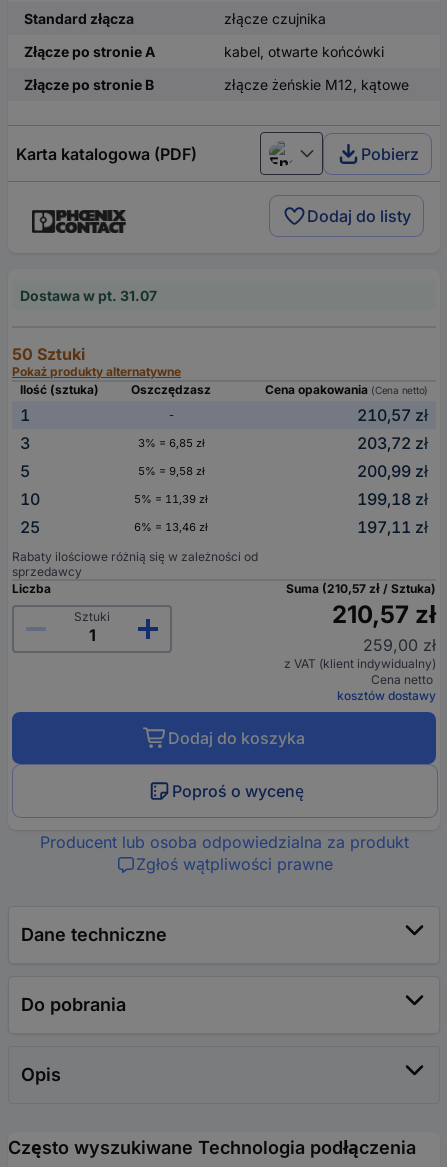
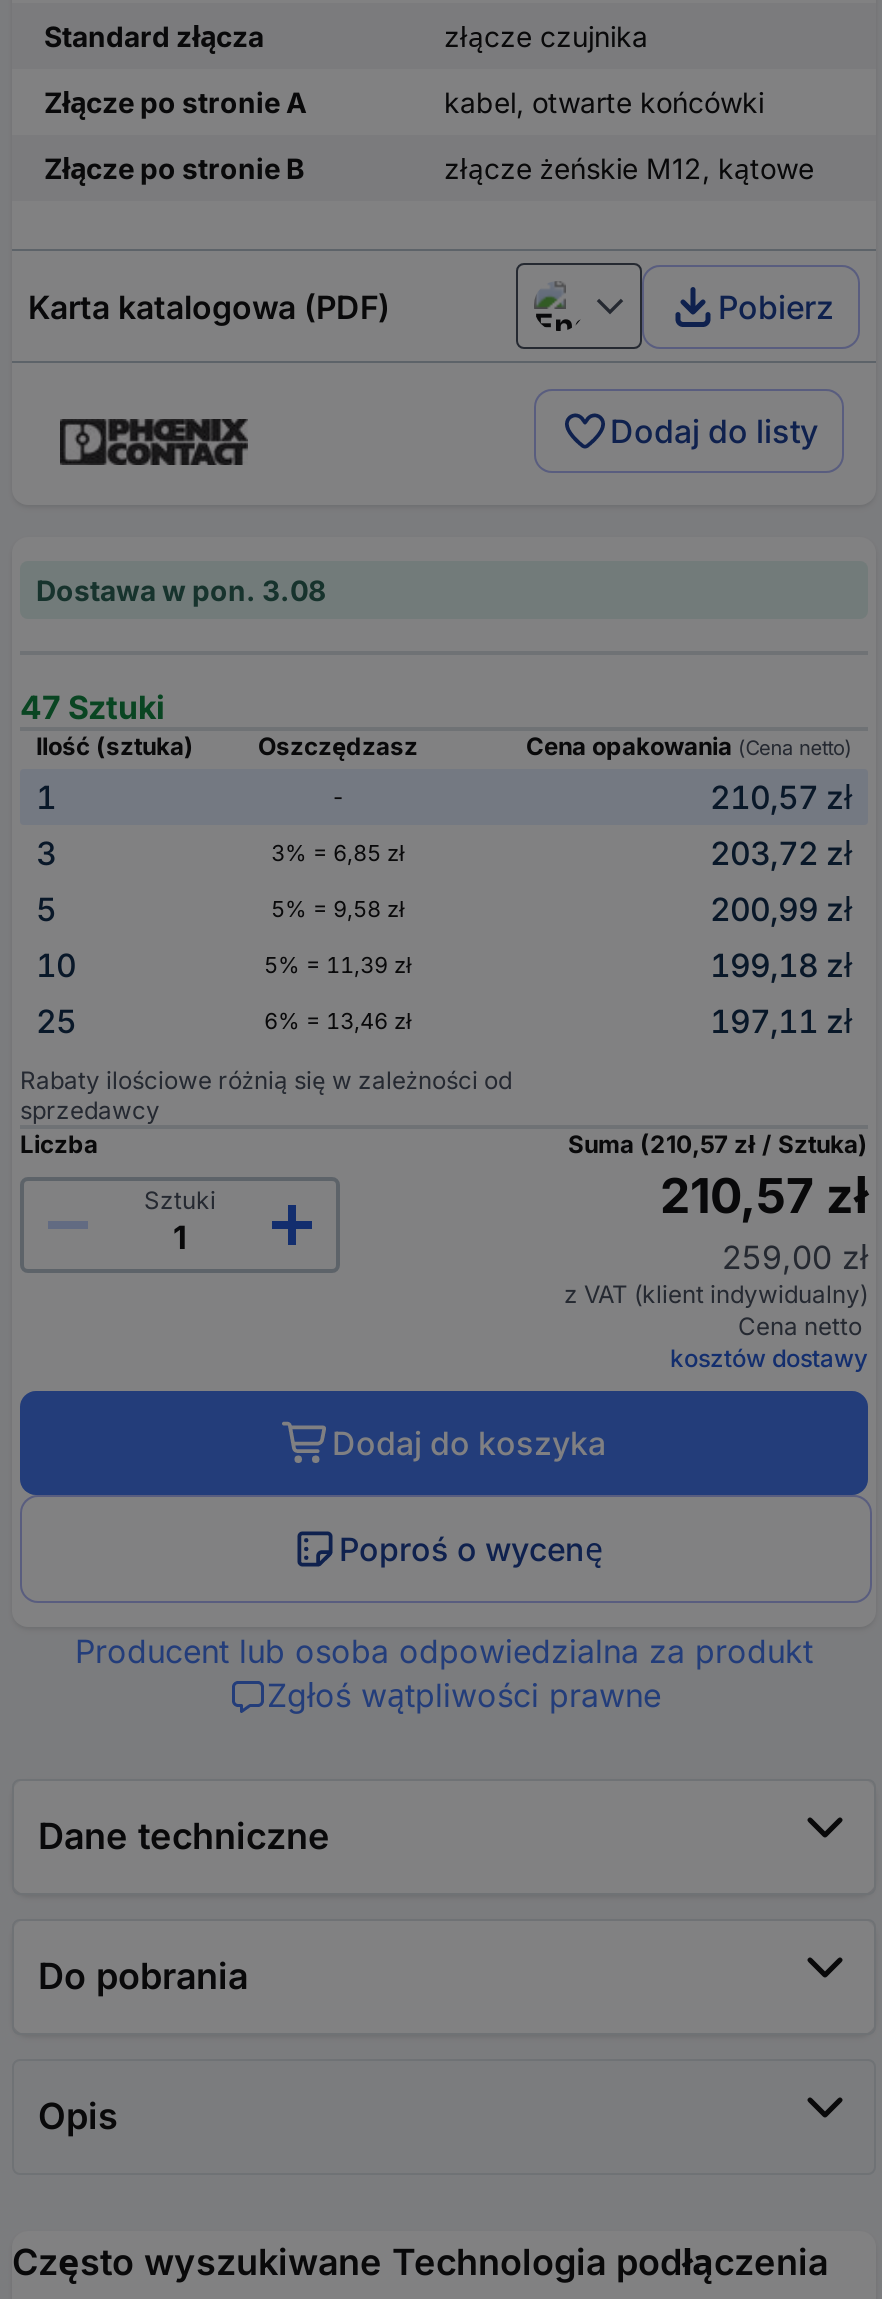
[20,287,157,304] Dostawa w pt. 31.07 -> [36,573,326,607] Dostawa w pon. 3.08
[12,344,181,379] 50 Sztuki | Pokaż produkty alternatywne -> [20,687,164,727] 47 Sztuki

